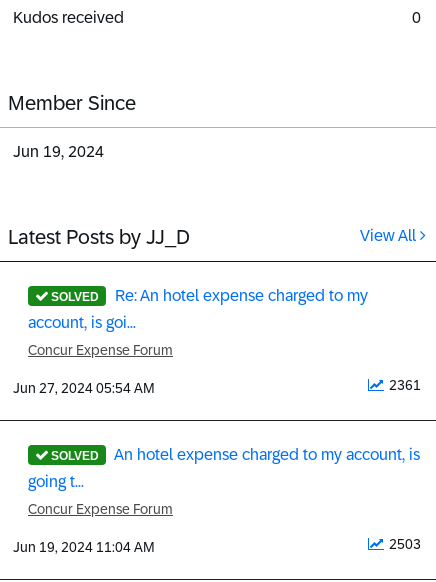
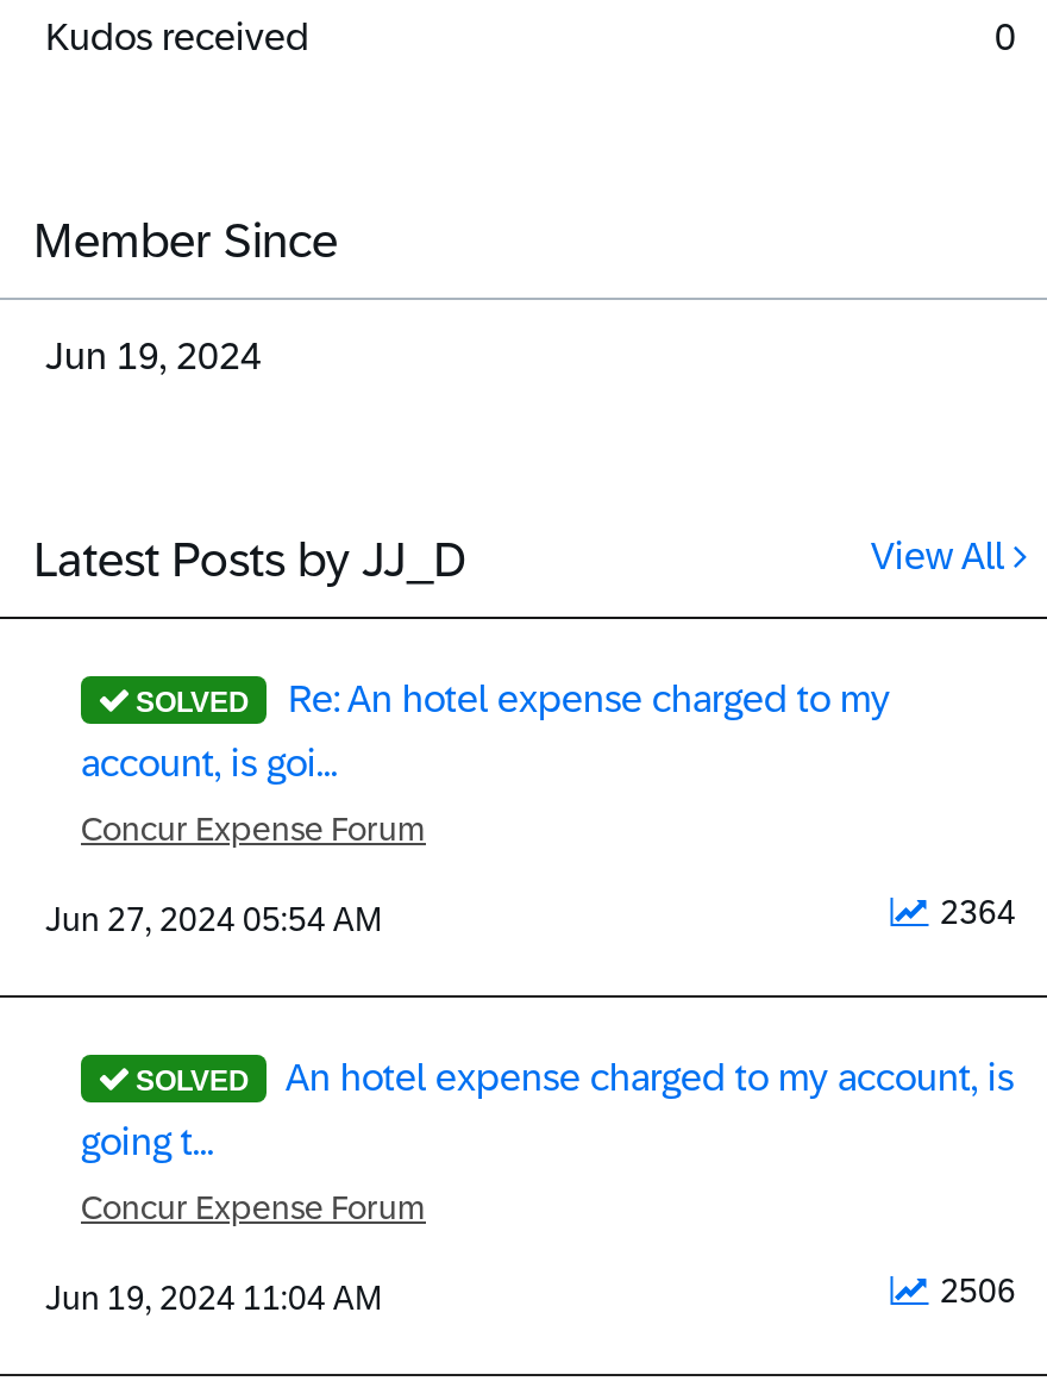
[386,377,421,393] 2361 -> [933,892,1016,931] 2364
[386,536,421,552] 2503 -> [933,1271,1016,1309] 2506

